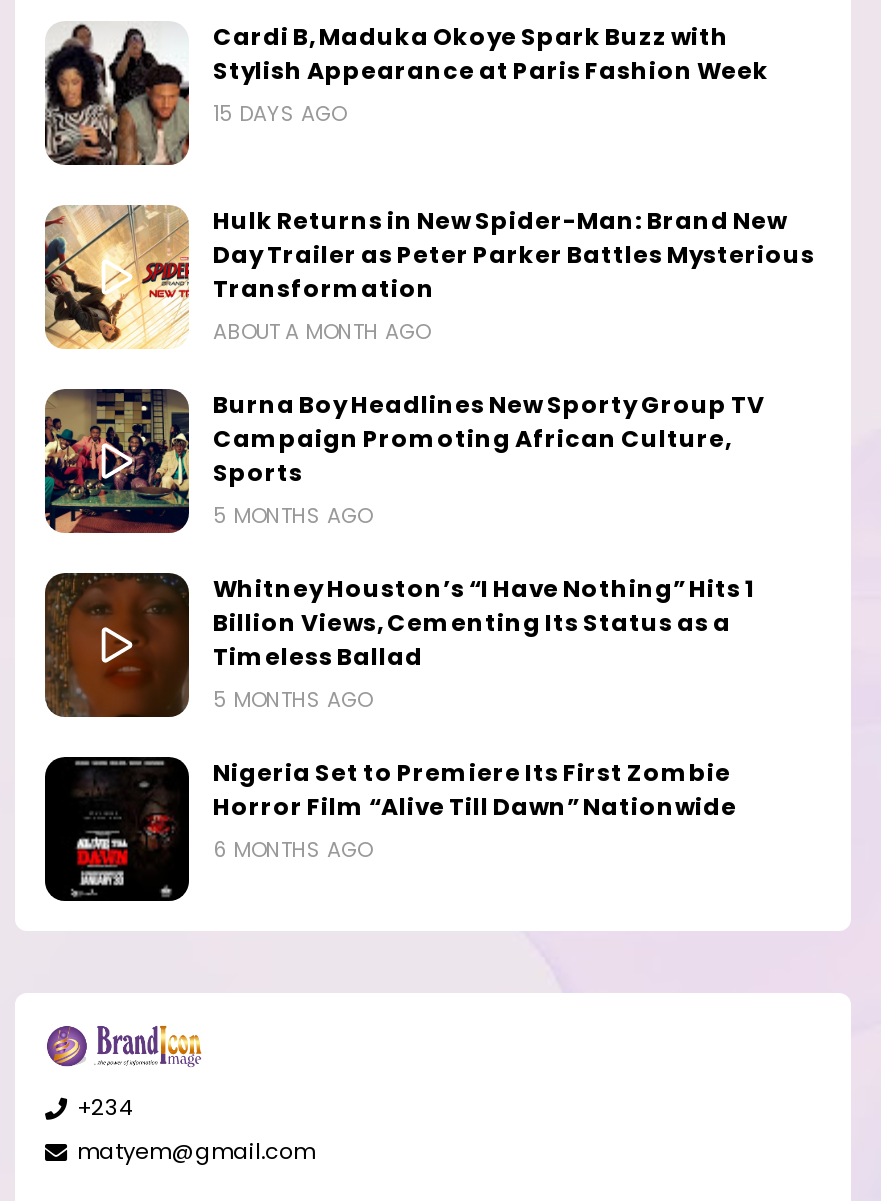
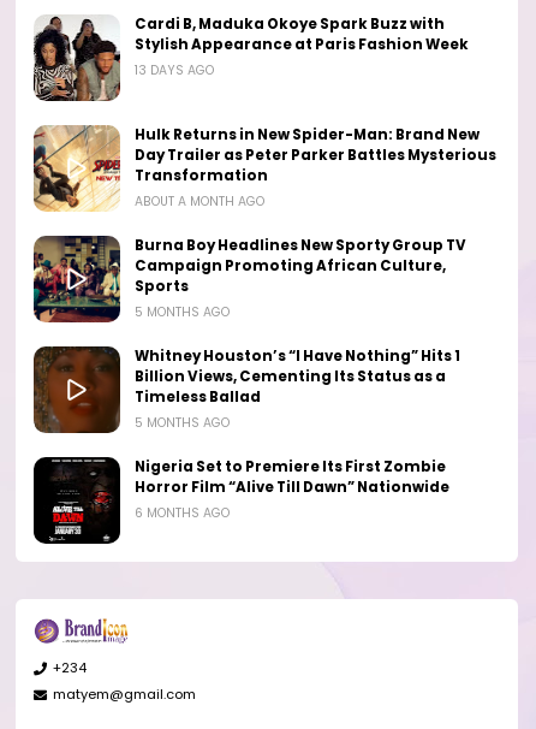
[213,100,345,130] 15 DAYS AGO -> [135,62,214,80] 13 DAYS AGO

